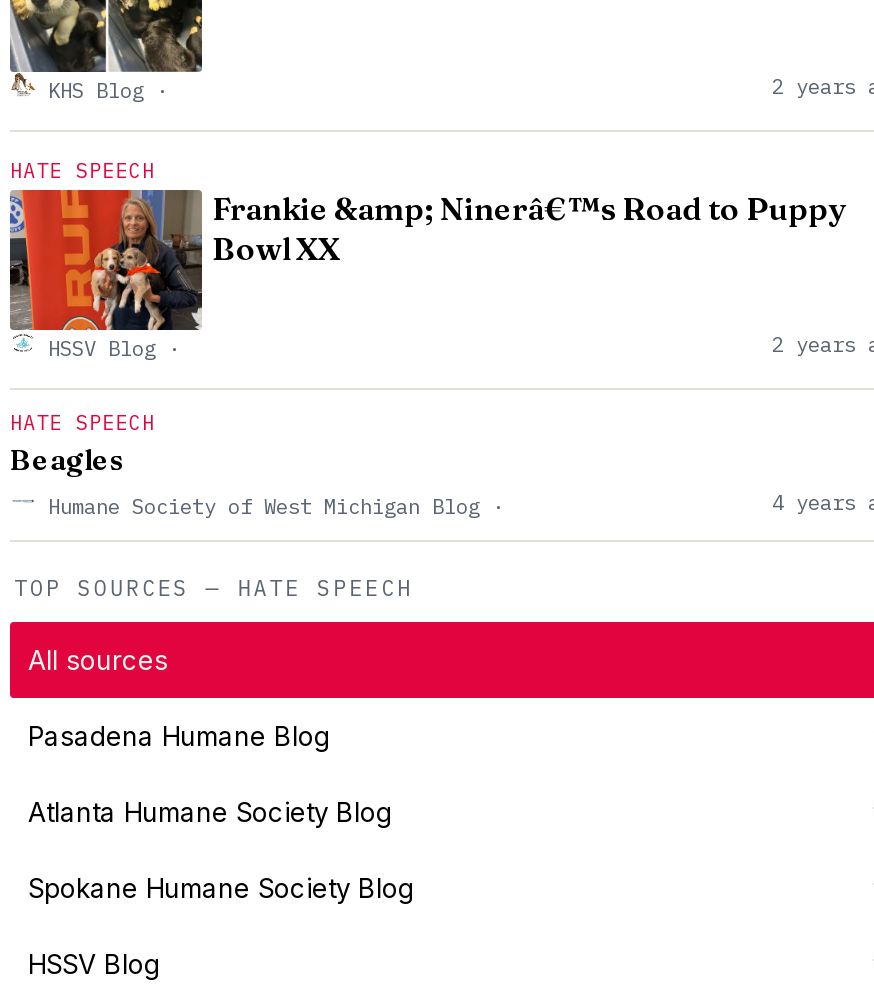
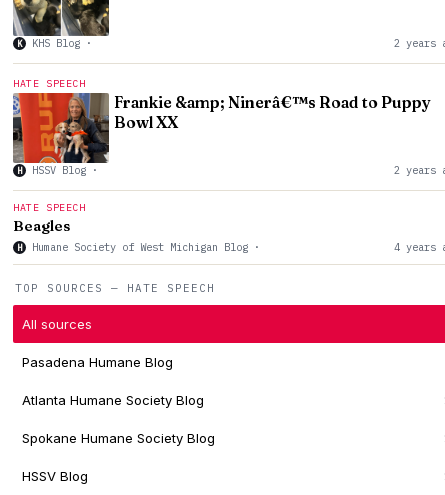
[36,76,168,104] KHS Blog · -> [17,36,92,50] K KHS Blog ·
[36,334,180,362] HSSV Blog · -> [17,163,98,177] H HSSV Blog ·
[36,492,504,520] Humane Society of West Michigan Blog · -> [17,240,260,254] H Humane Society of West Michigan Blog ·

